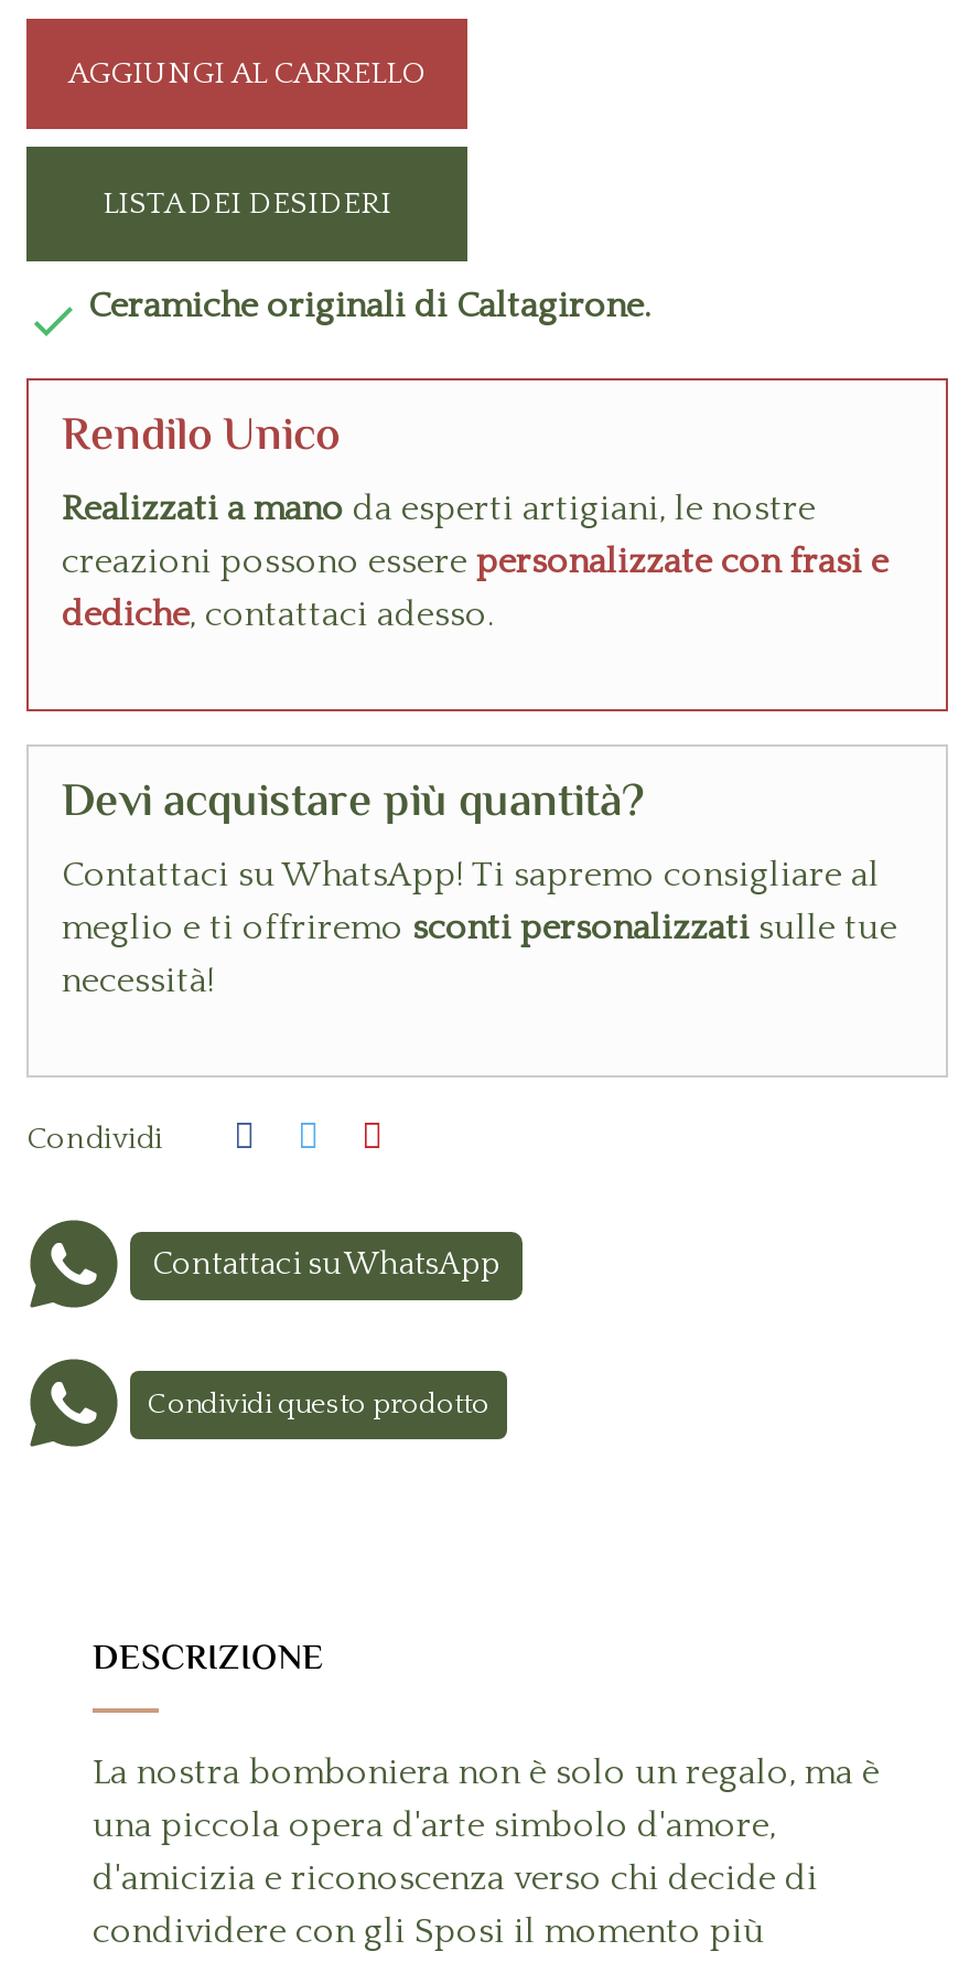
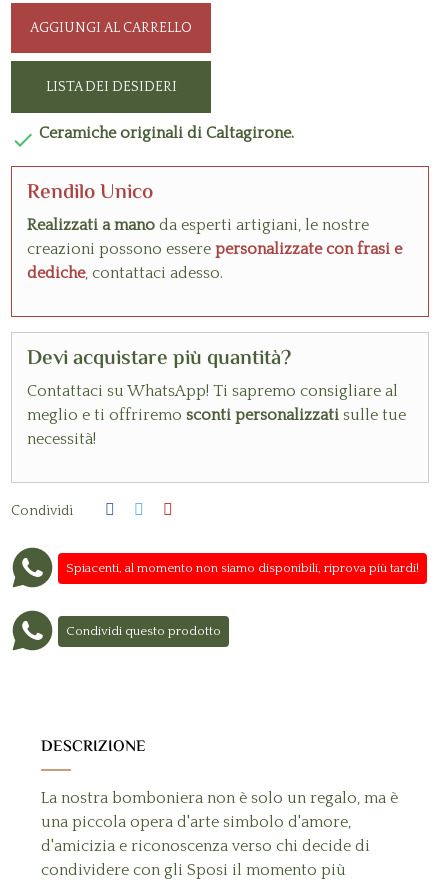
[152,1246,500,1282] Contattaci su WhatsApp -> [66,560,419,574] Spiacenti, al momento non siamo disponibili, riprova più tardi!

